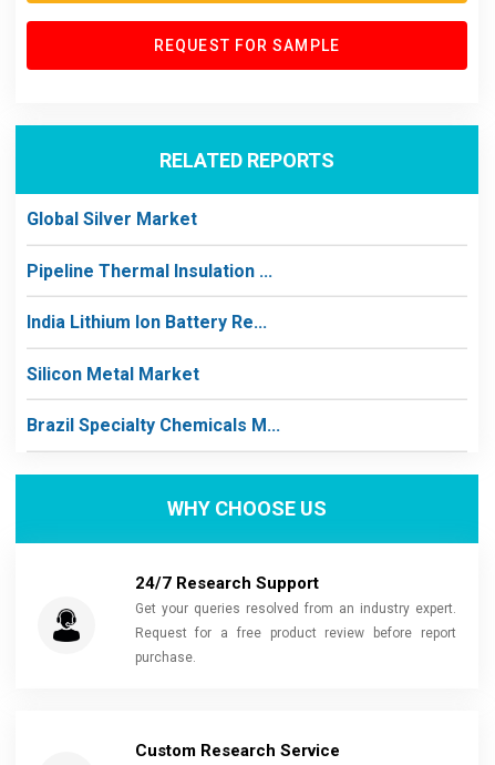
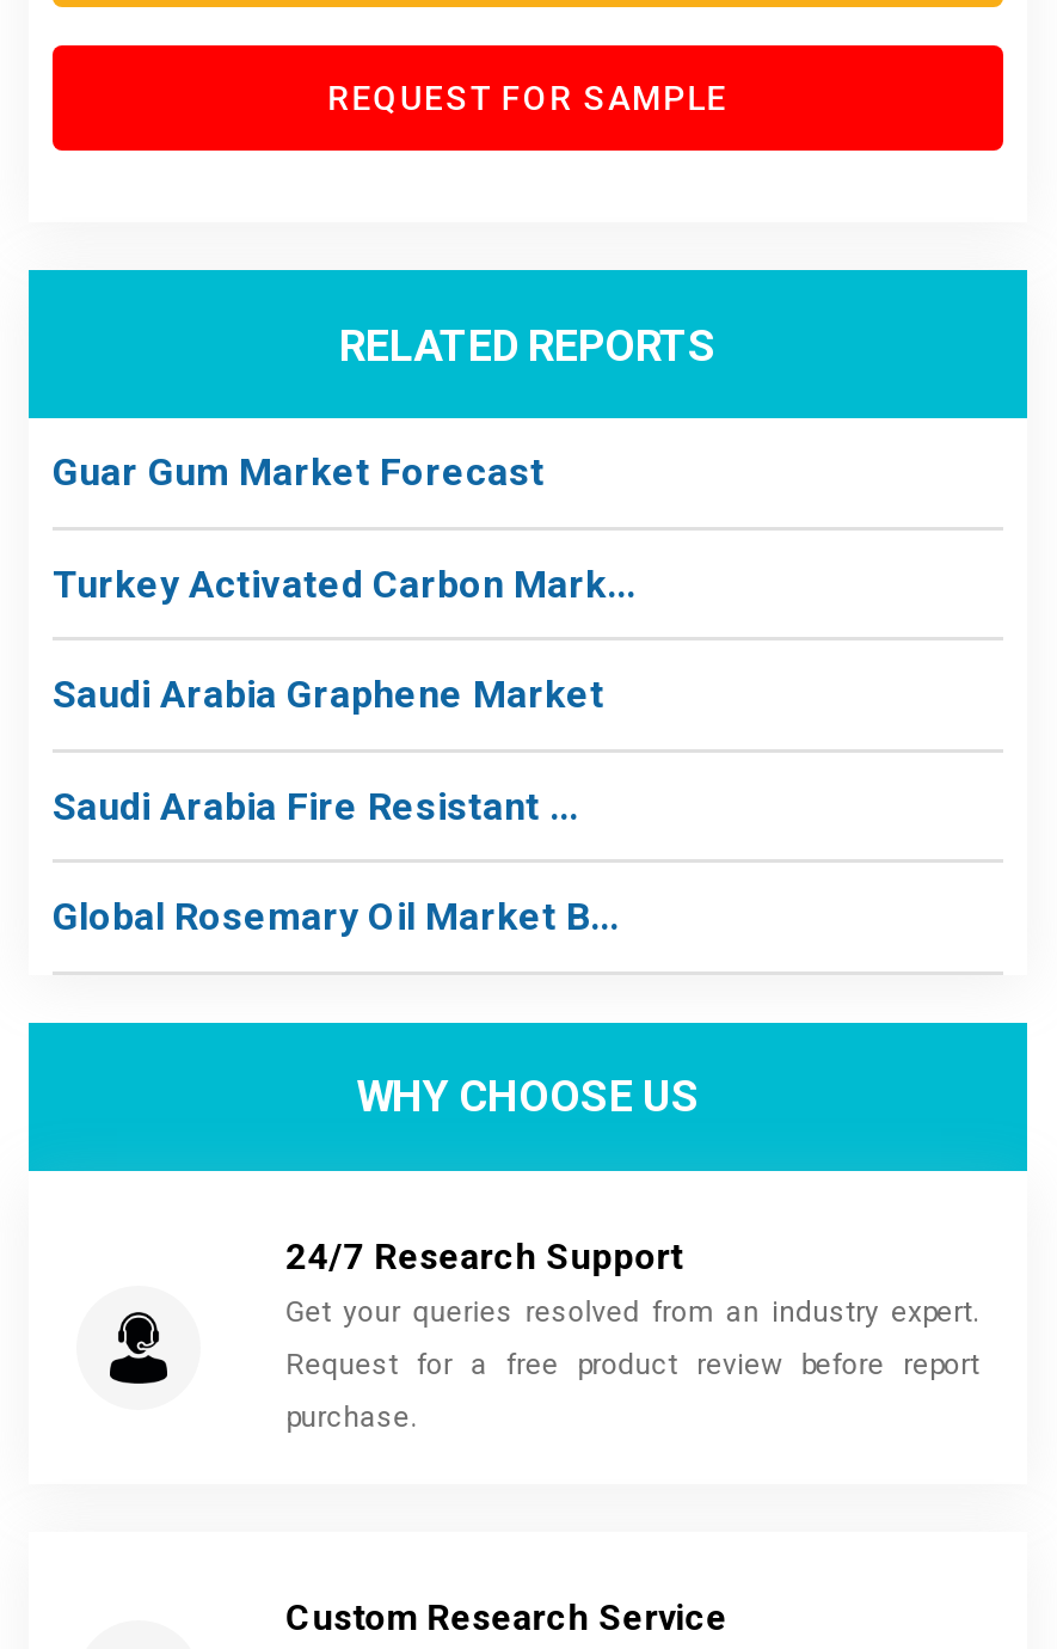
[27,209,197,230] Global Silver Market -> [53,450,545,496] Guar Gum Market Forecast
[27,260,272,281] Pipeline Thermal Insulation ... -> [53,561,635,607] Turkey Activated Carbon Mark...
[27,312,267,333] India Lithium Ion Battery Re... -> [53,673,604,718] Saudi Arabia Graphene Market
[27,364,199,385] Silicon Metal Market -> [53,784,578,829] Saudi Arabia Fire Resistant ...
[27,415,280,436] Brazil Specialty Chemicals M... -> [53,895,619,940] Global Rosemary Oil Market B...

